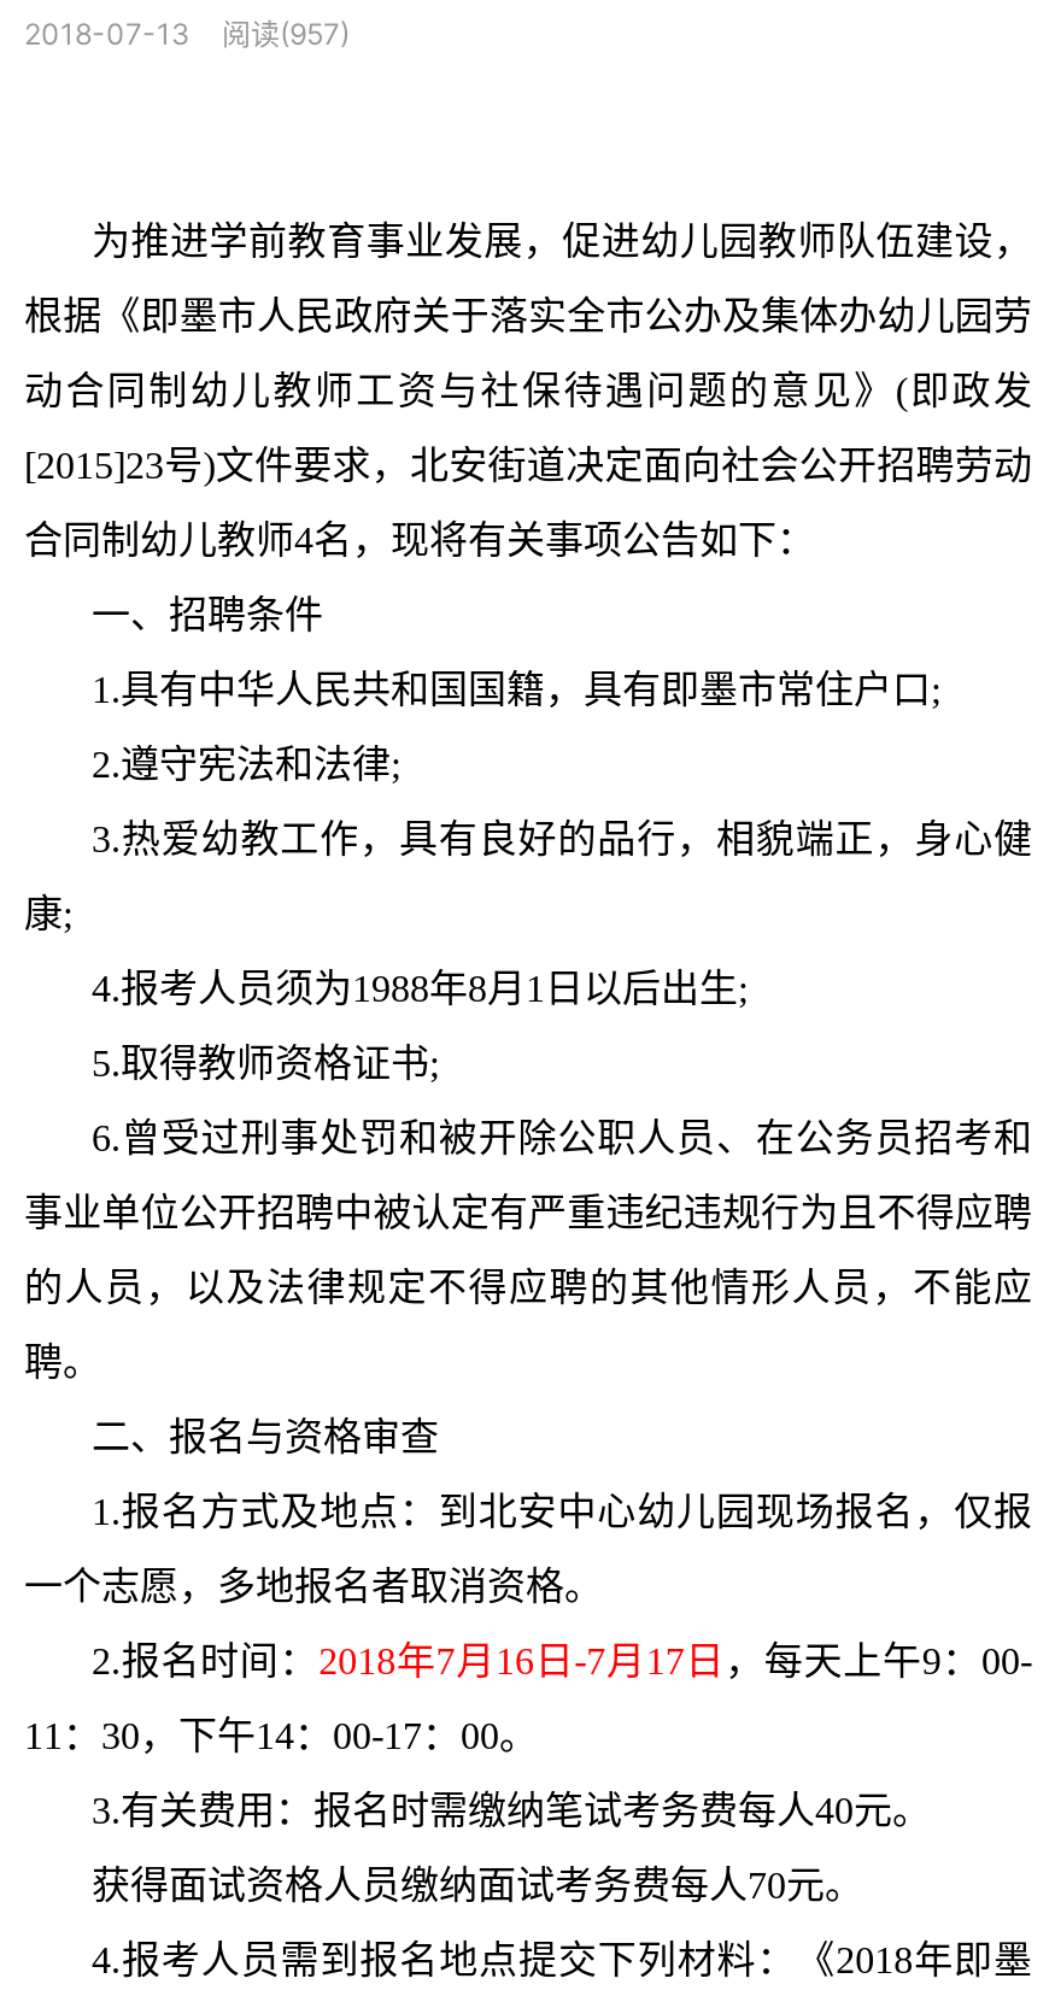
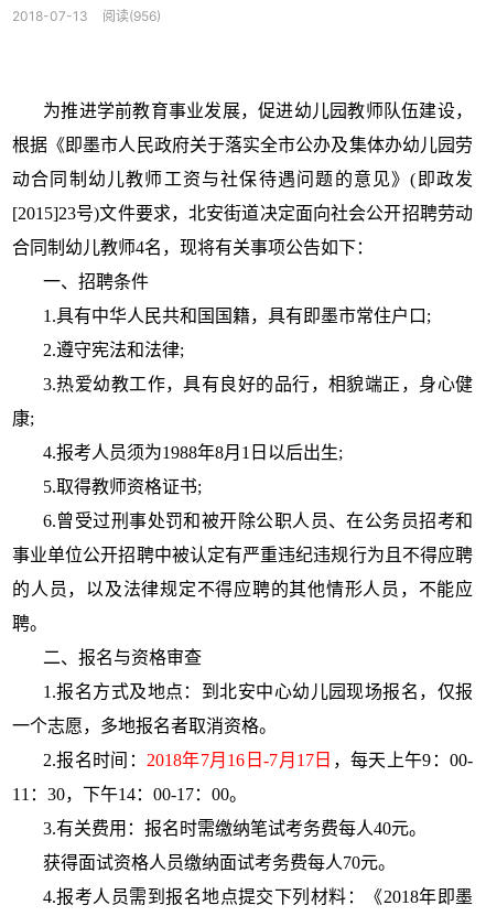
[24,16,350,52] 2018-07-13 阅读(957) -> [12,8,161,24] 2018-07-13 阅读(956)

